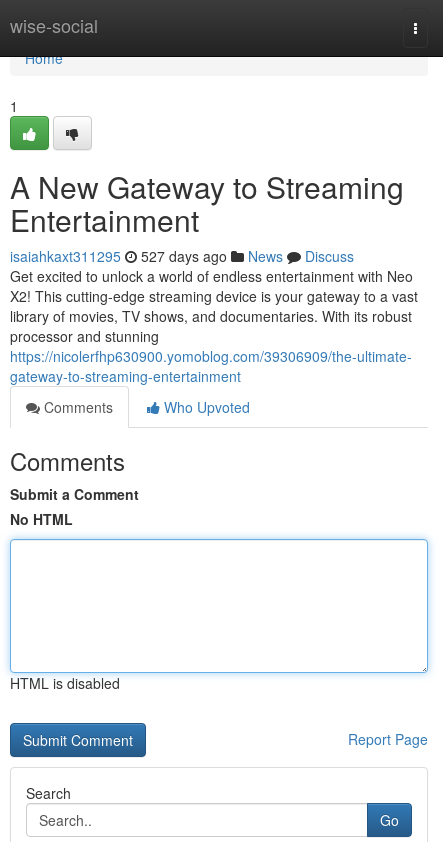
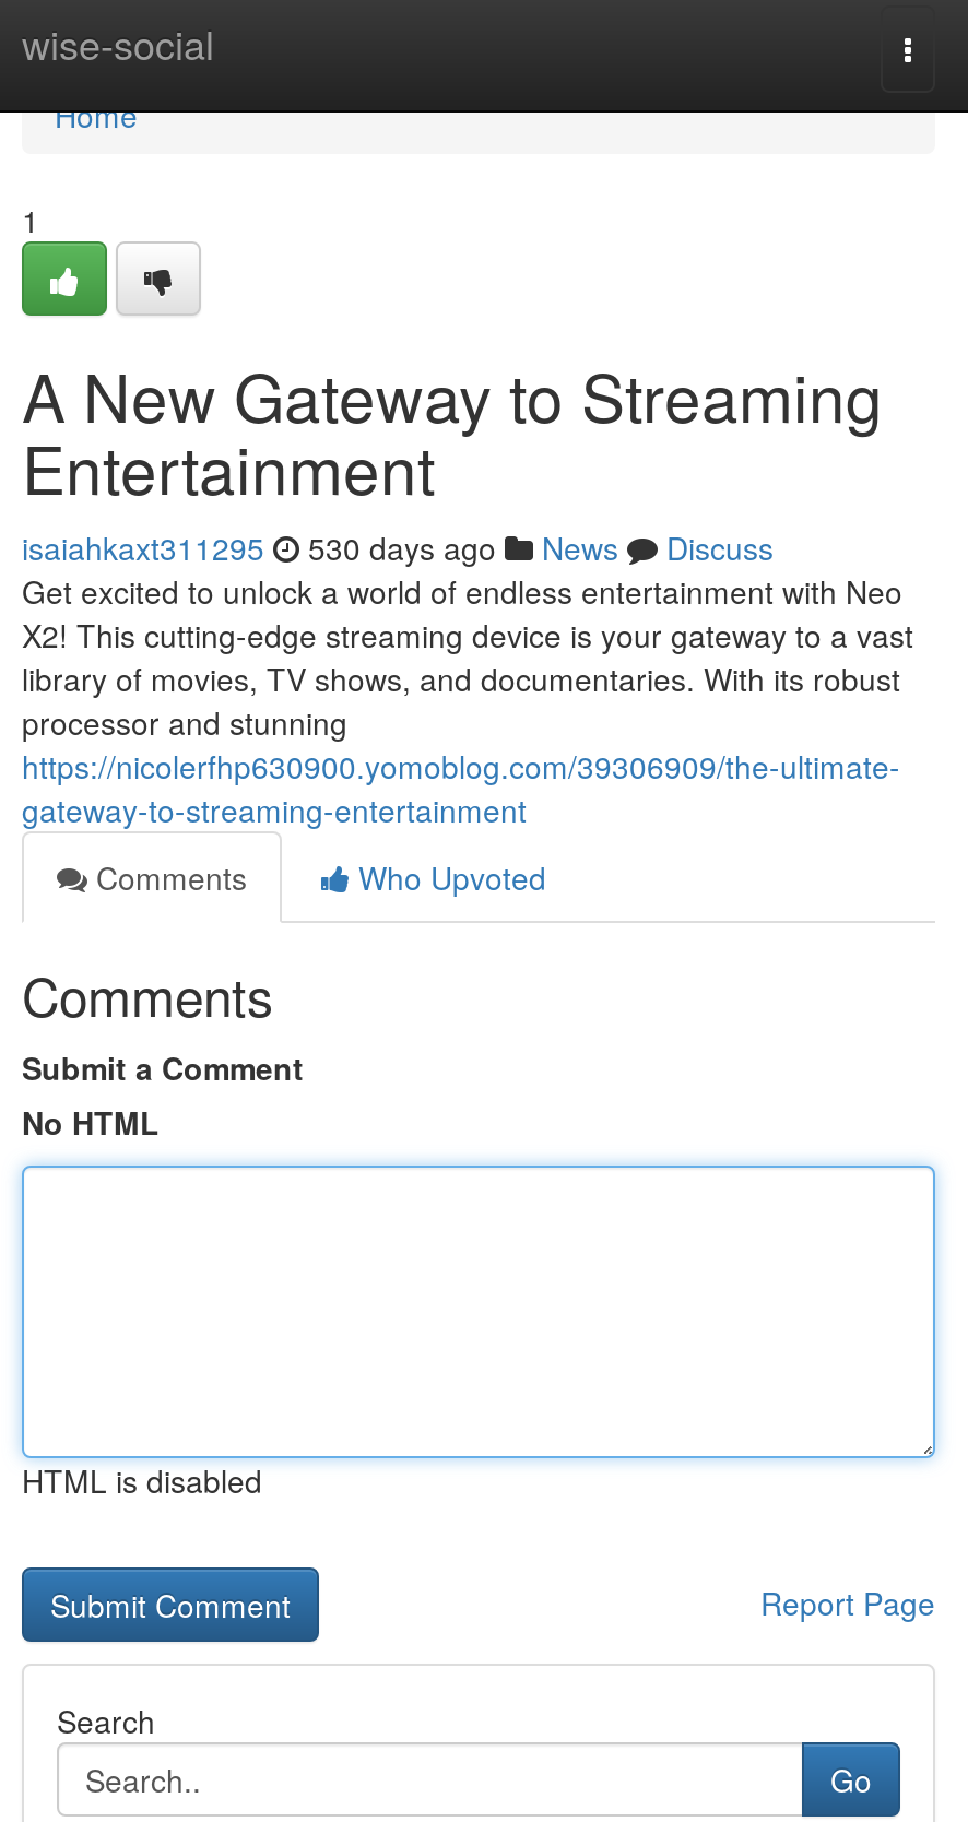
[10,246,354,266] isaiahkaxt311295 527 days ago News Discuss -> [22,525,774,569] isaiahkaxt311295 530 days ago News Discuss

